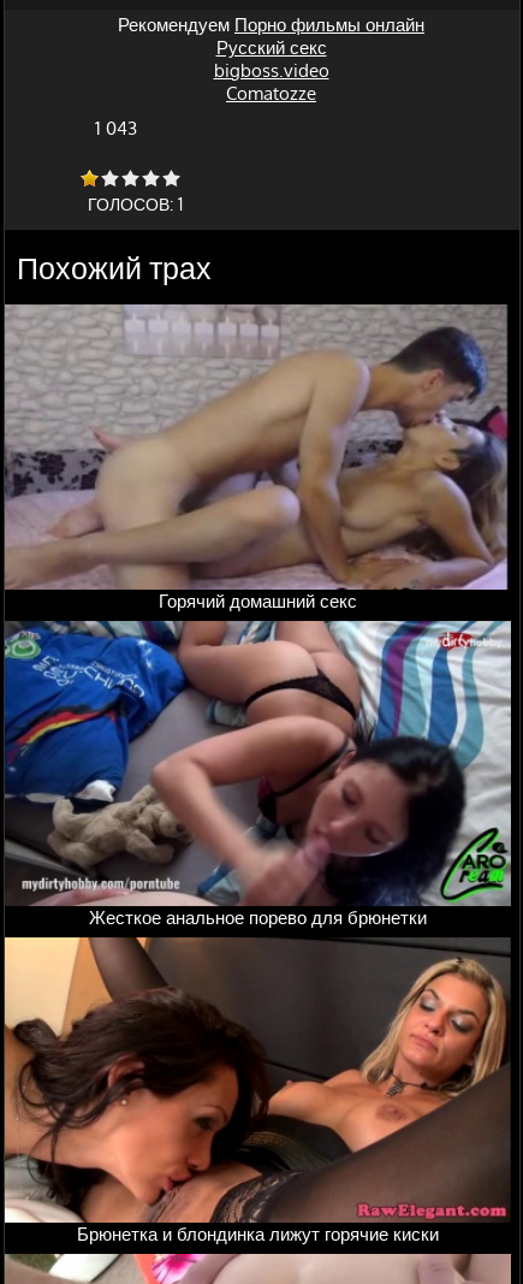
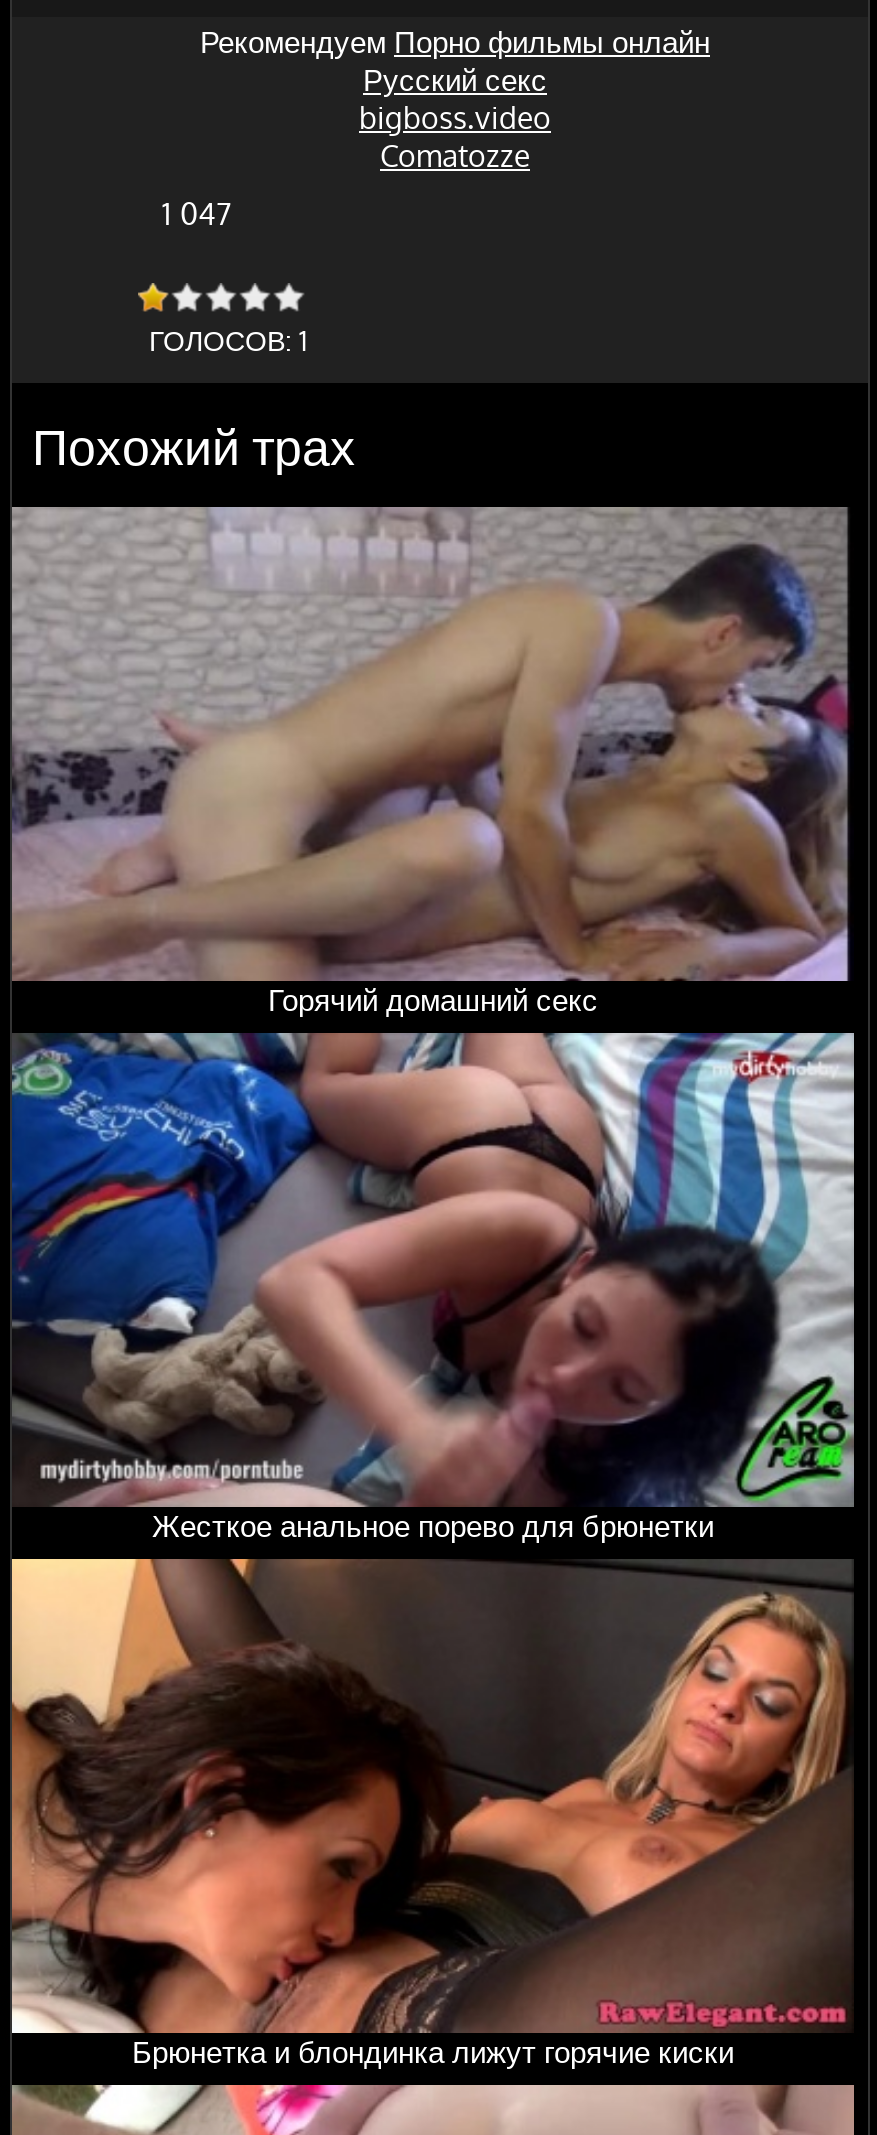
[95,117,137,140] 1 043 -> [162,195,232,233] 1 047

